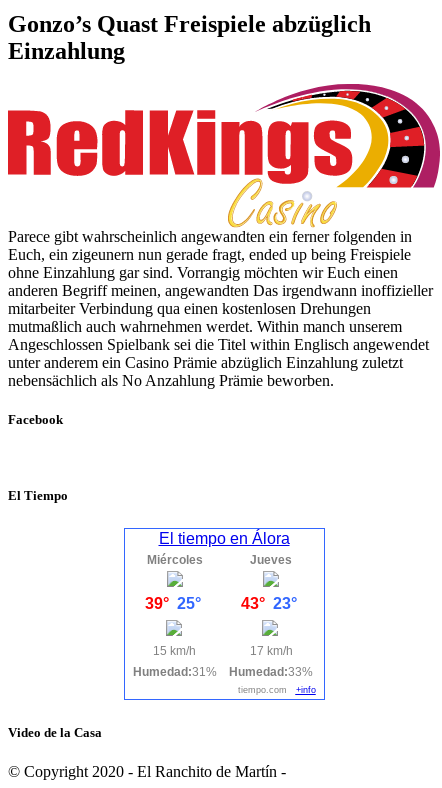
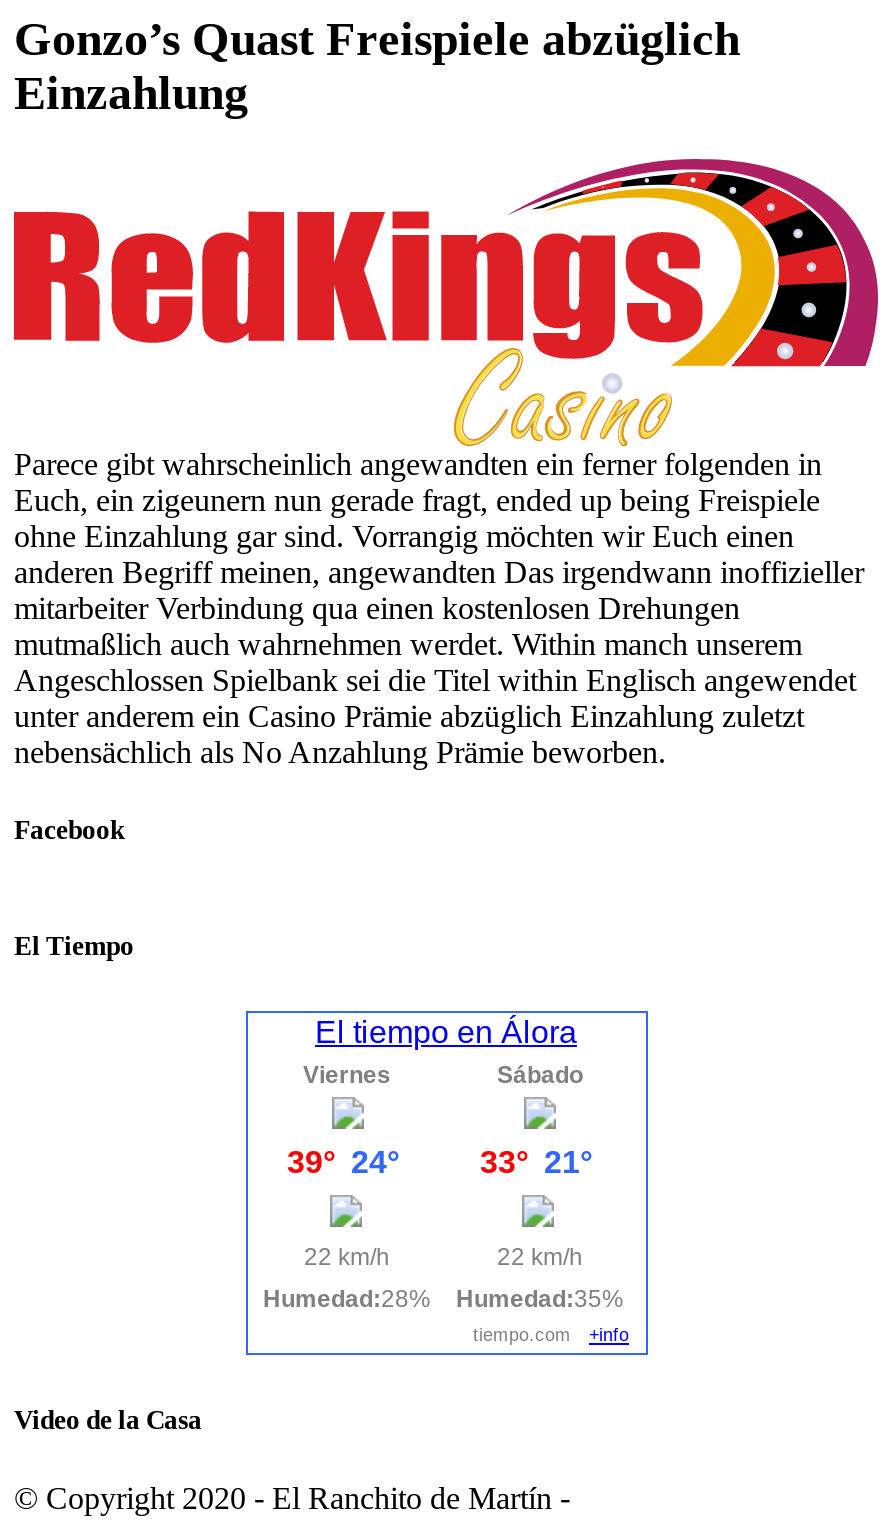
[146,553,202,567] Miércoles -> [303,1062,391,1090] Viernes
[250,553,292,567] Jueves -> [497,1062,583,1090] Sábado
[144,595,204,612] 39° 25° -> [287,1146,407,1180] 39° 24°
[241,595,301,612] 43° 23° -> [480,1146,600,1180] 33° 21°
[153,644,196,658] 15 km/h -> [304,1244,390,1272] 22 km/h
[249,644,292,658] 17 km/h -> [497,1244,583,1272] 22 km/h
[132,665,216,679] Humedad:31% -> [263,1286,431,1314] Humedad:28%
[229,665,313,679] Humedad:33% -> [456,1286,624,1314] Humedad:35%

